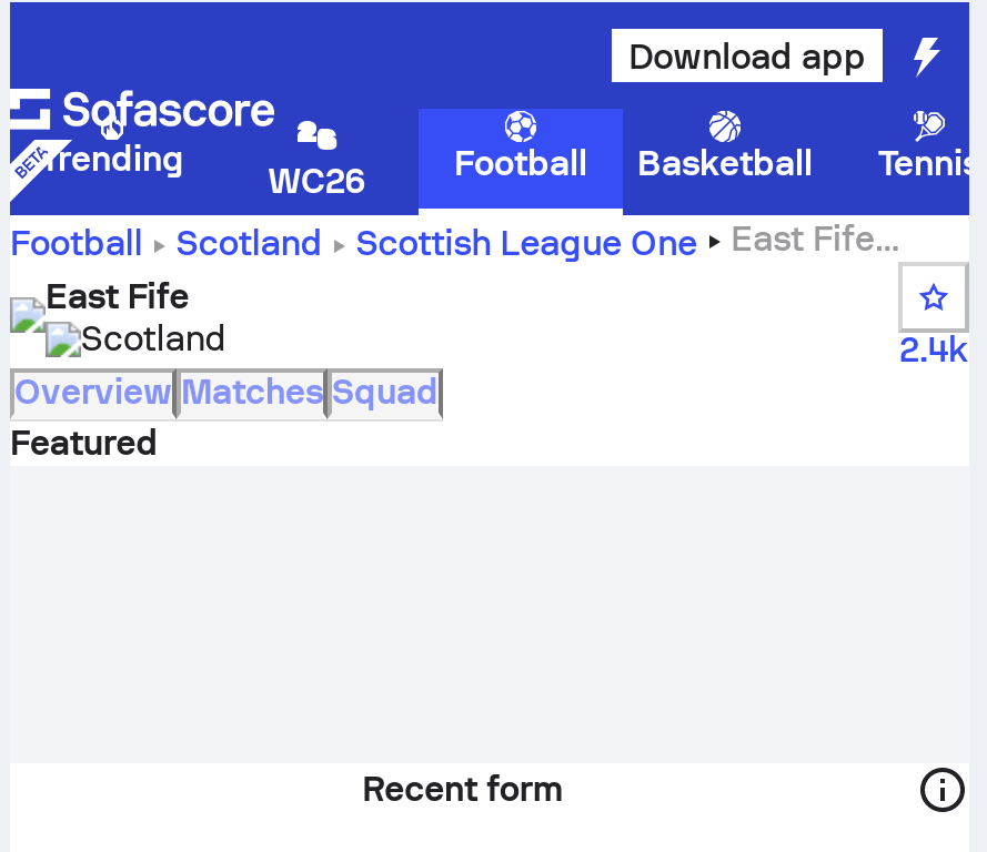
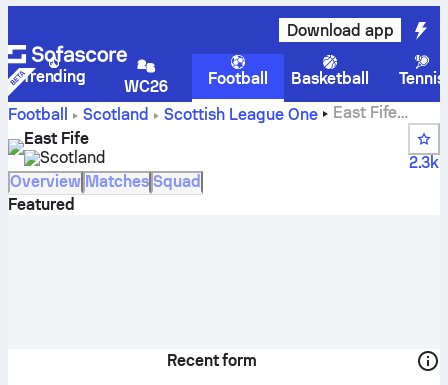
[899,328,968,371] 2.4k -> [408,153,439,172] 2.3k

